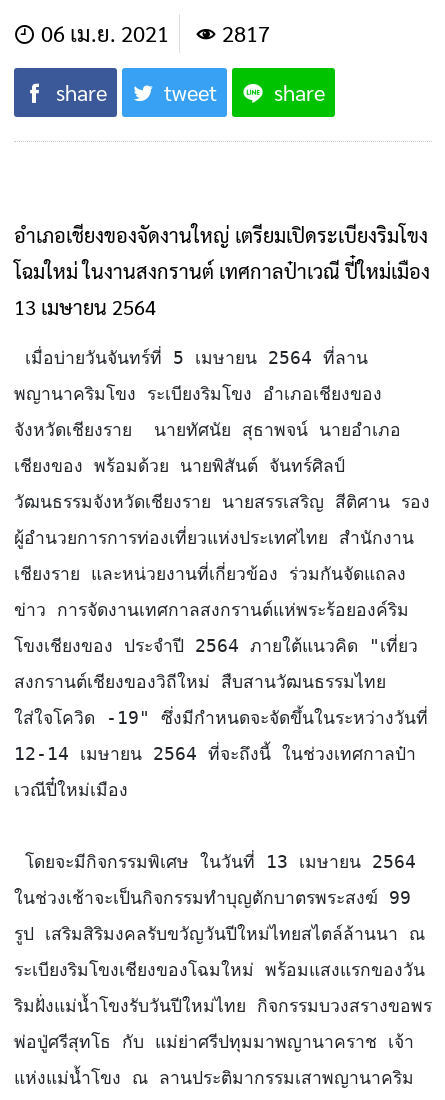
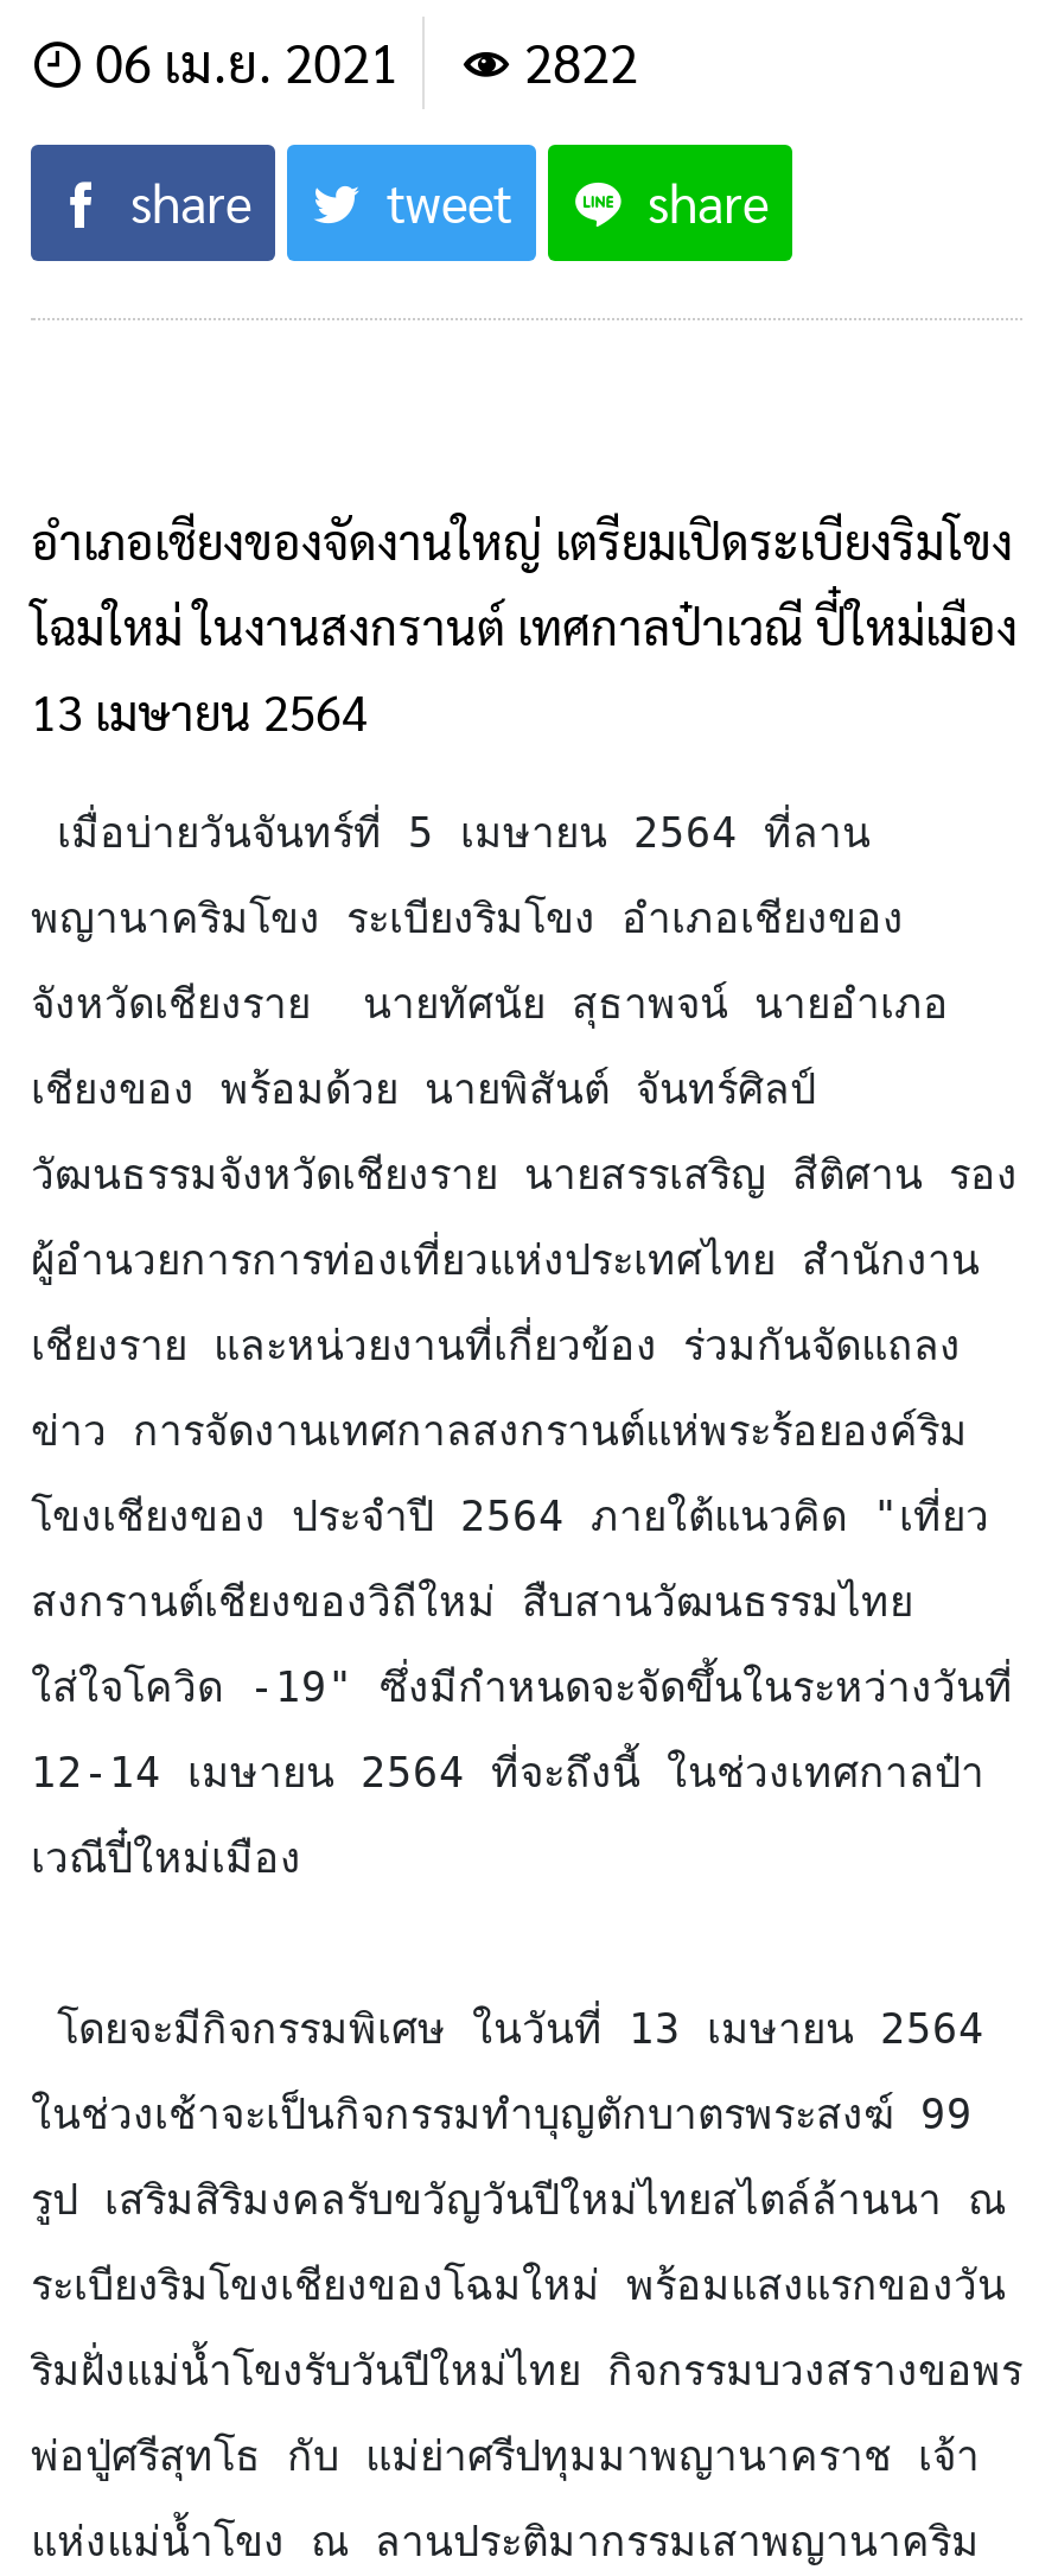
[36,19,270,47] 06 เม.ย. 2021 2817 -> [83,28,638,95] 06 เม.ย. 2021 2822

